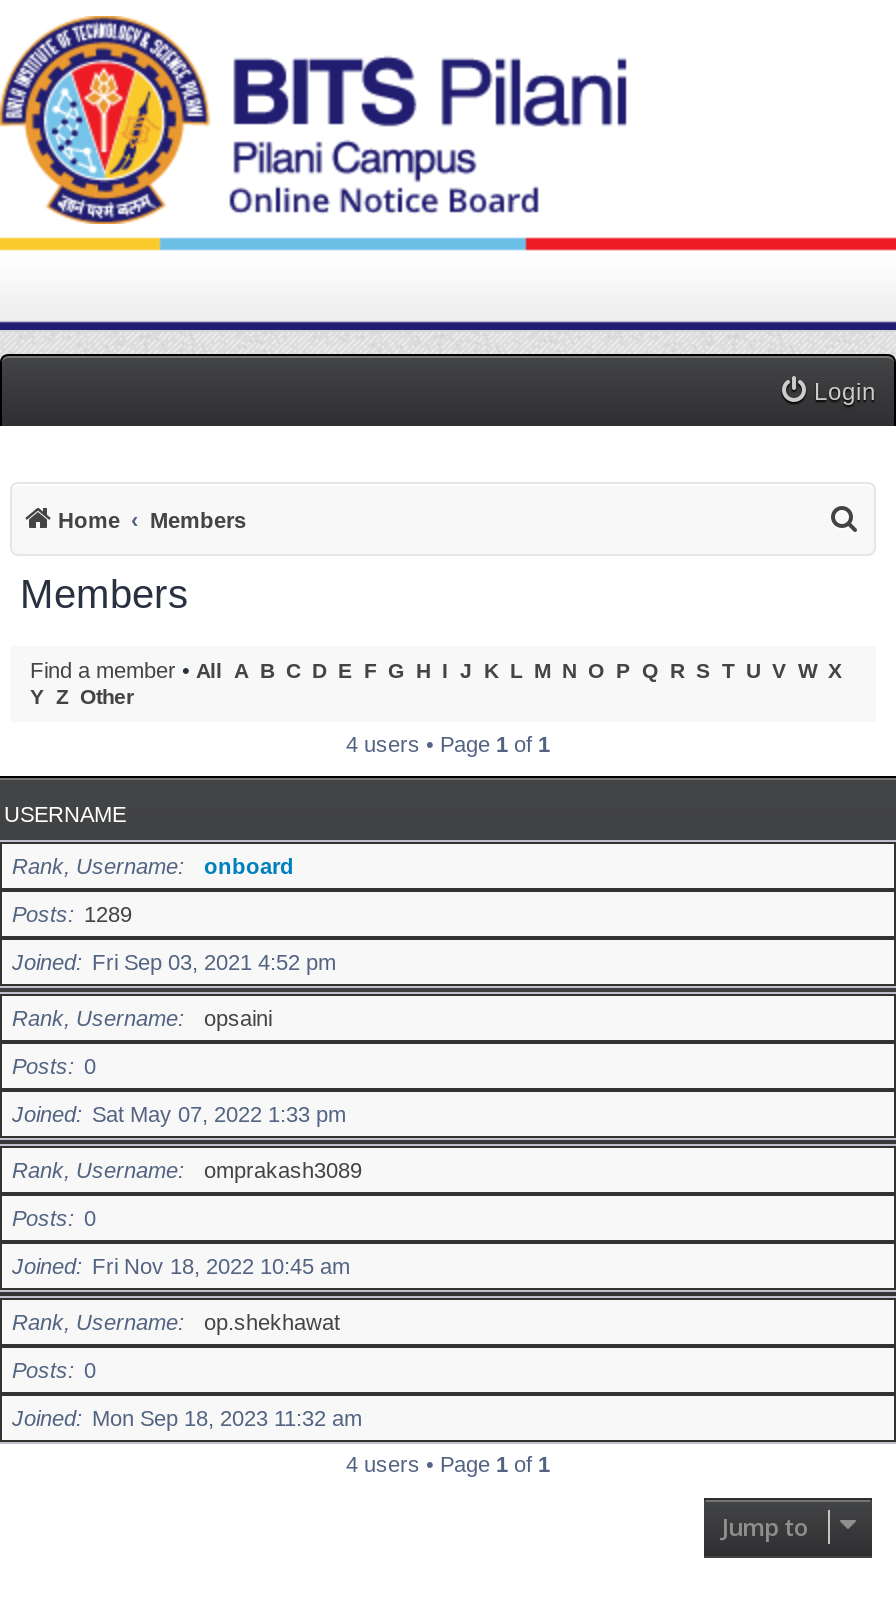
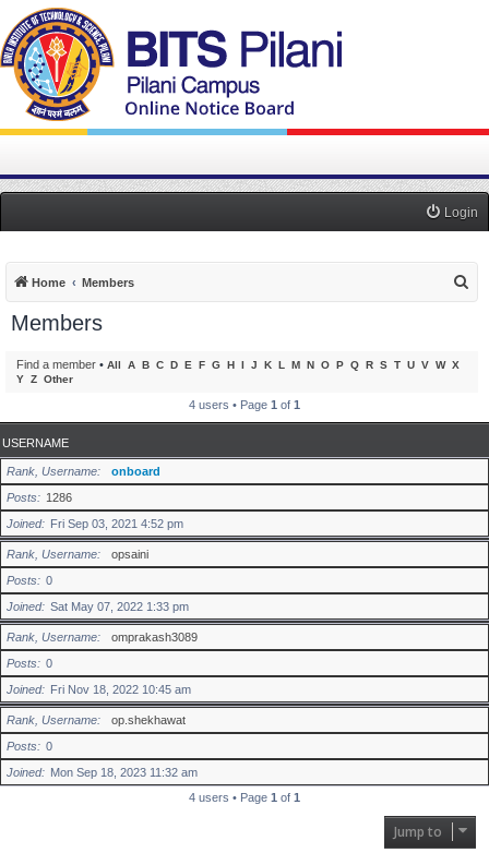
[12,902,132,926] Posts 1289 -> [7,491,72,504] Posts 1286

